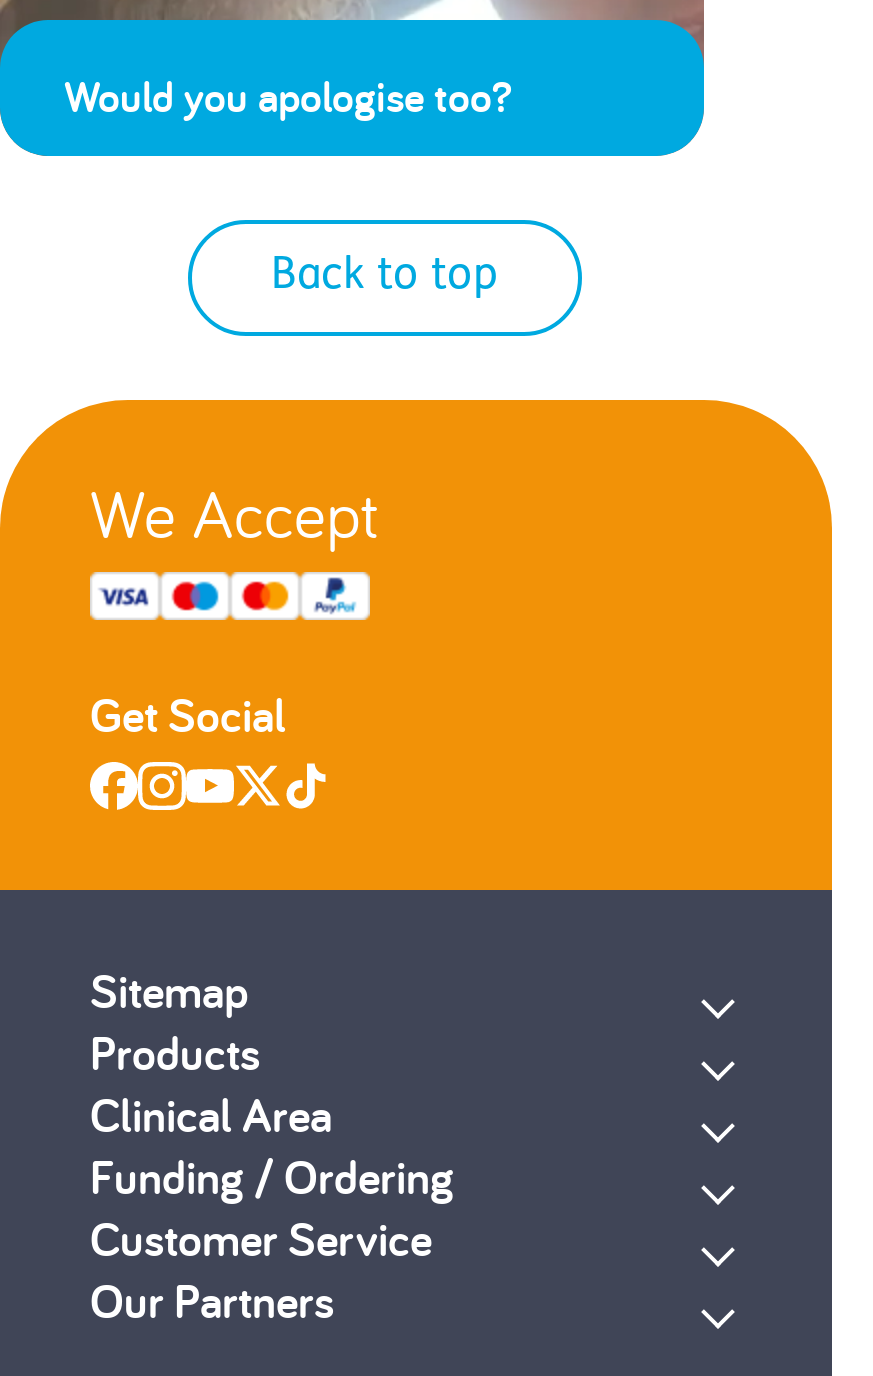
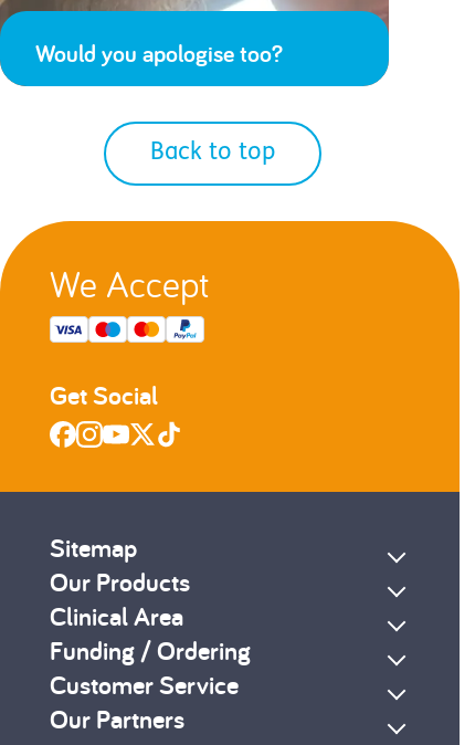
[90,1021,260,1083] Products -> [50,564,190,599] Our Products

